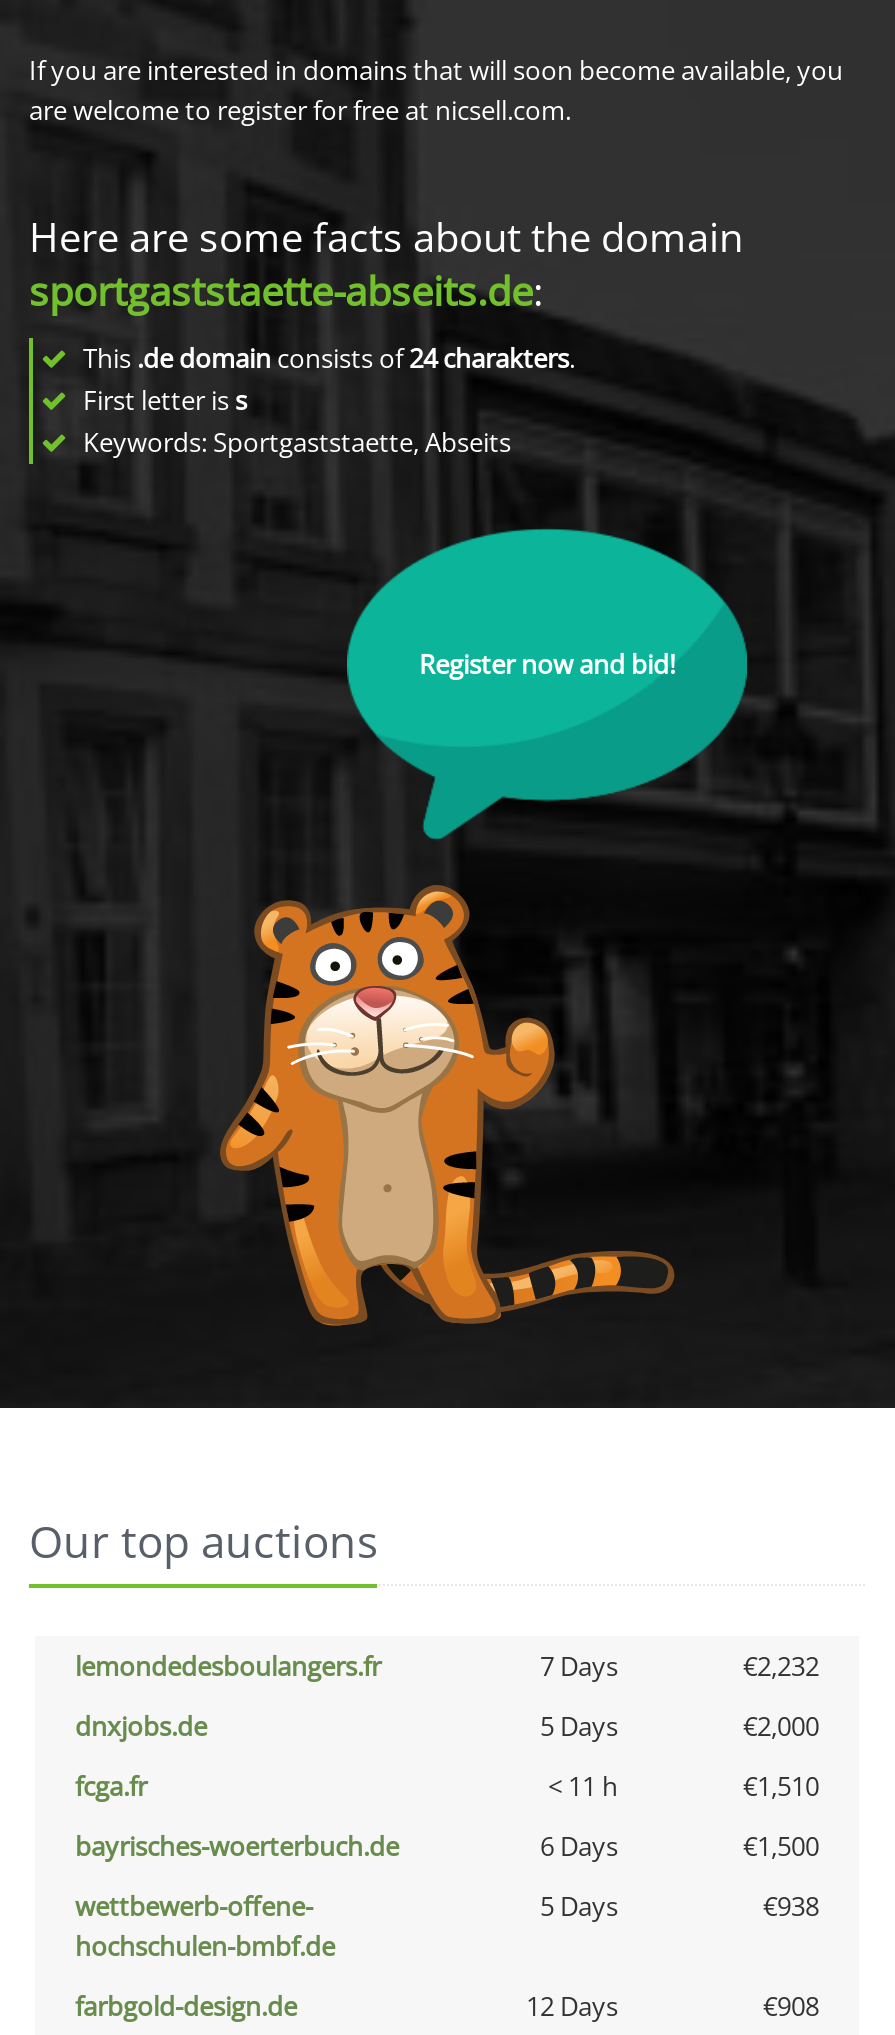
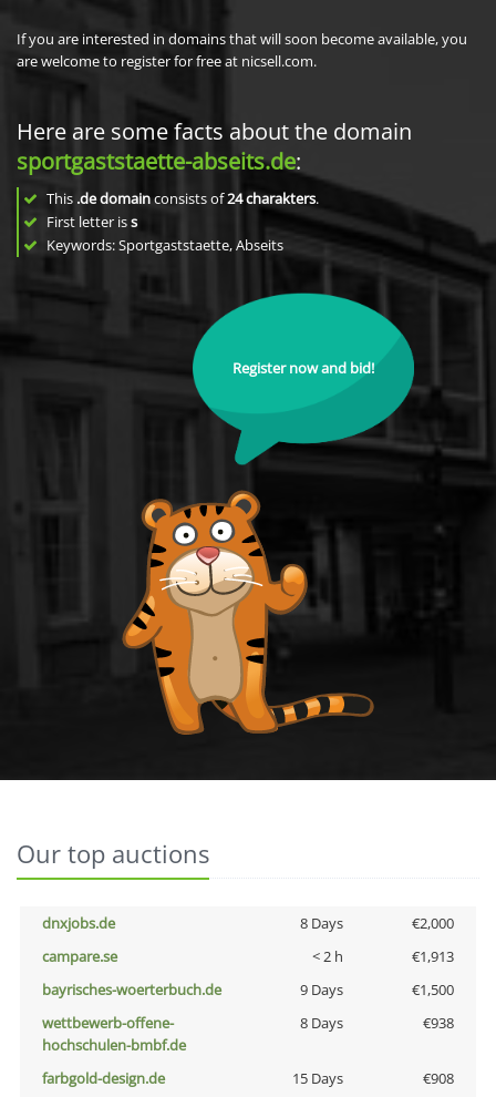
[75,1648,819,1684] lemondedesboulangers.fr | 7 Days | €2,232 -> none
[540,1708,618,1744] 5 Days -> [299,913,343,933] 8 Days
[75,1768,819,1804] fcga.fr | < 11 h | €1,510 -> [42,946,454,966] campare.se | < 2 h | €1,913
[540,1828,618,1864] 6 Days -> [299,980,343,999] 9 Days
[540,1888,618,1924] 5 Days -> [299,1013,343,1033] 8 Days
[526,1988,618,2024] 12 Days -> [292,1068,343,1088] 15 Days

